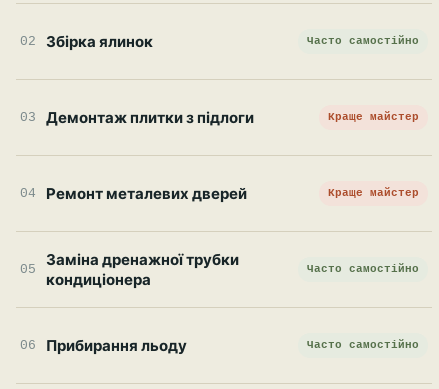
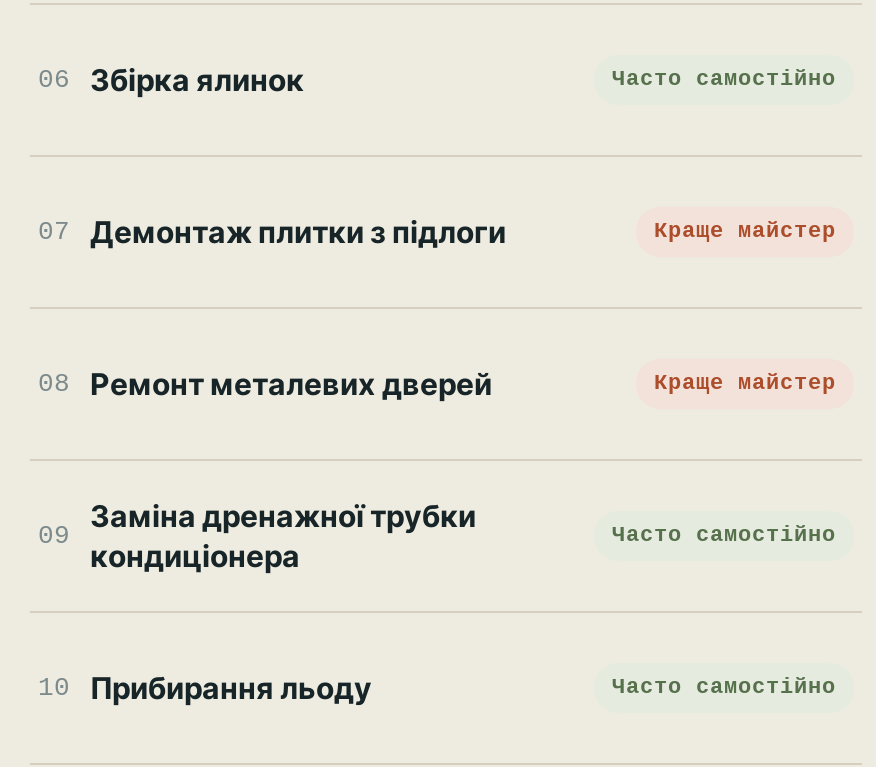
[20,31,153,50] 02 Збірка ялинок -> [38,60,304,98] 06 Збірка ялинок
[20,107,254,126] 03 Демонтаж плитки з підлоги -> [38,212,506,250] 07 Демонтаж плитки з підлоги
[20,183,247,202] 04 Ремонт металевих дверей -> [38,364,492,402] 08 Ремонт металевих дверей
[20,261,36,276] 05 -> [38,520,70,550] 09
[20,335,187,354] 06 Прибирання льоду -> [38,668,372,706] 10 Прибирання льоду

